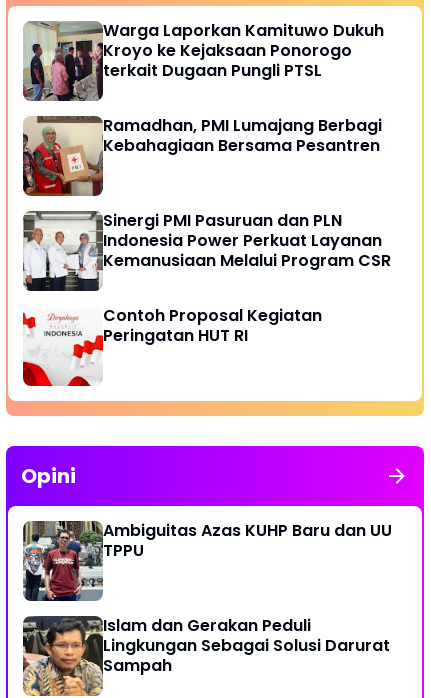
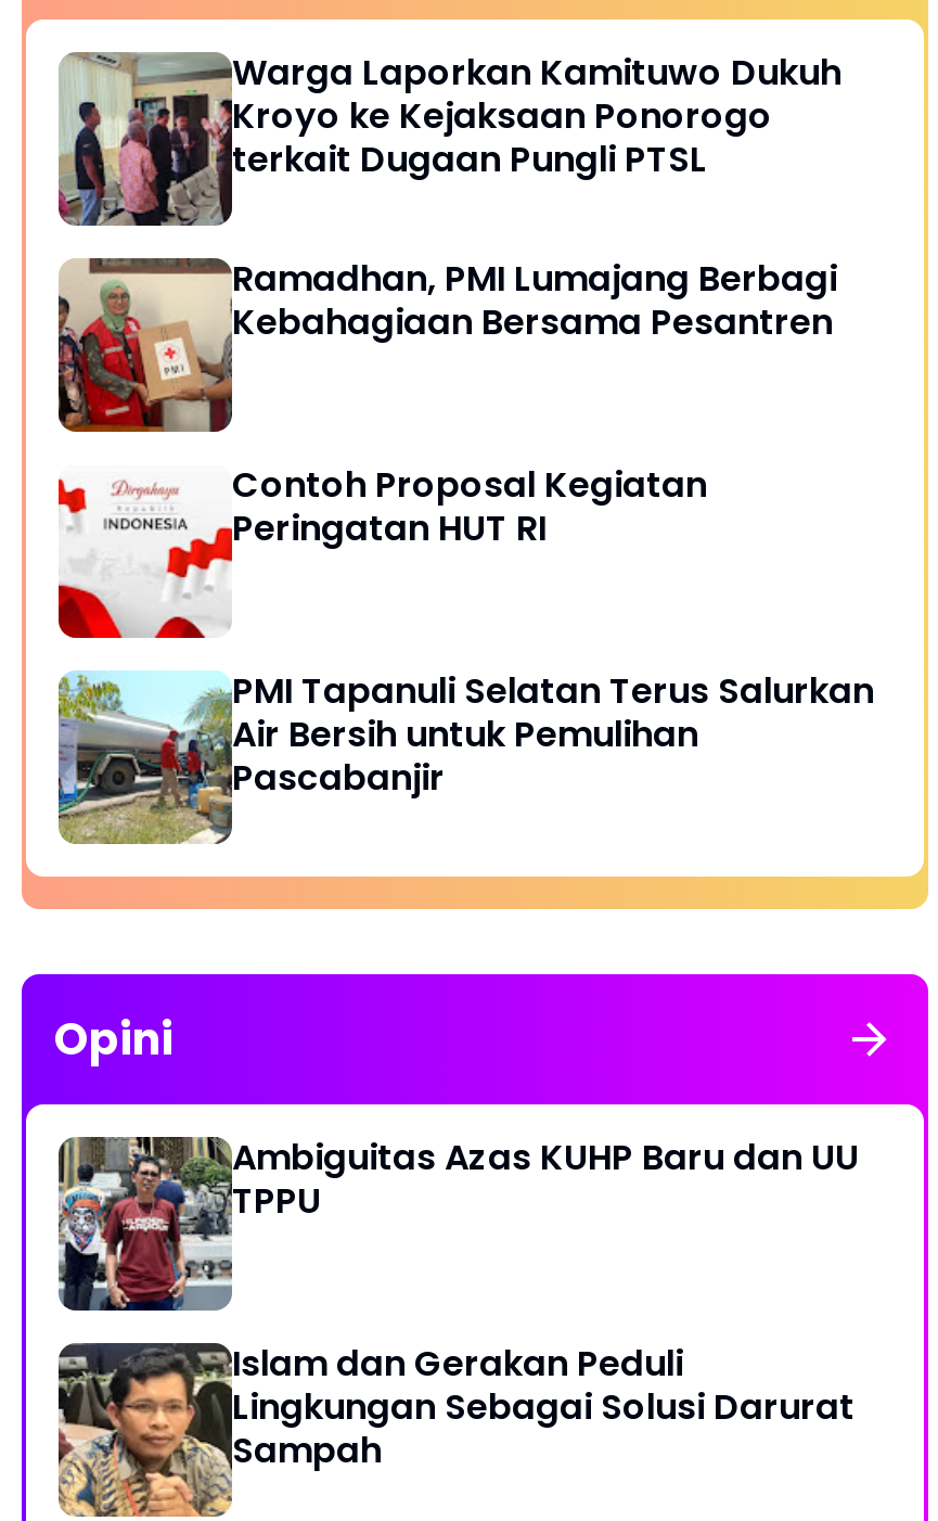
[23,209,391,292] [image] | Sinergi PMI Pasuruan dan PLN | Indonesia Power Perkuat Layanan | Kemanusiaan Melalui Program CSR -> none
moved [22,304,322,387] -> [56,460,707,640]: [image] | Contoh Proposal Kegiatan | Peringatan HUT RI
none -> [56,666,874,846] [image] | PMI Tapanuli Selatan Terus Salurkan | Air Bersih untuk Pemulihan | Pascabanjir

